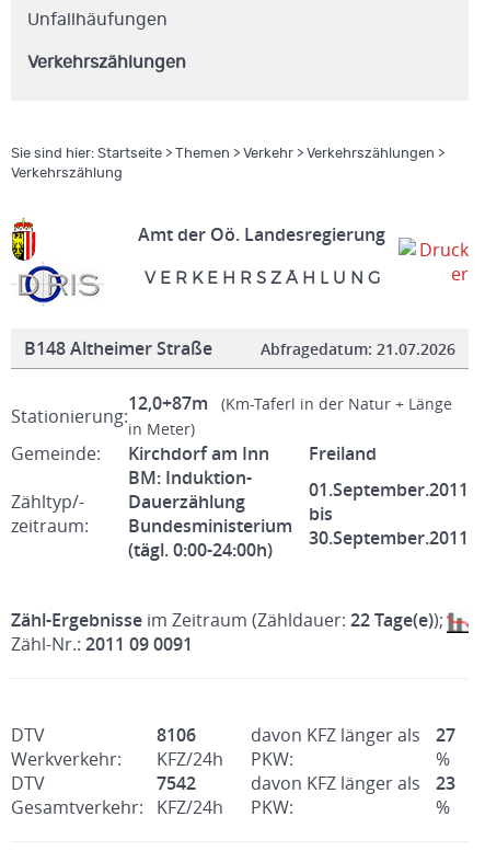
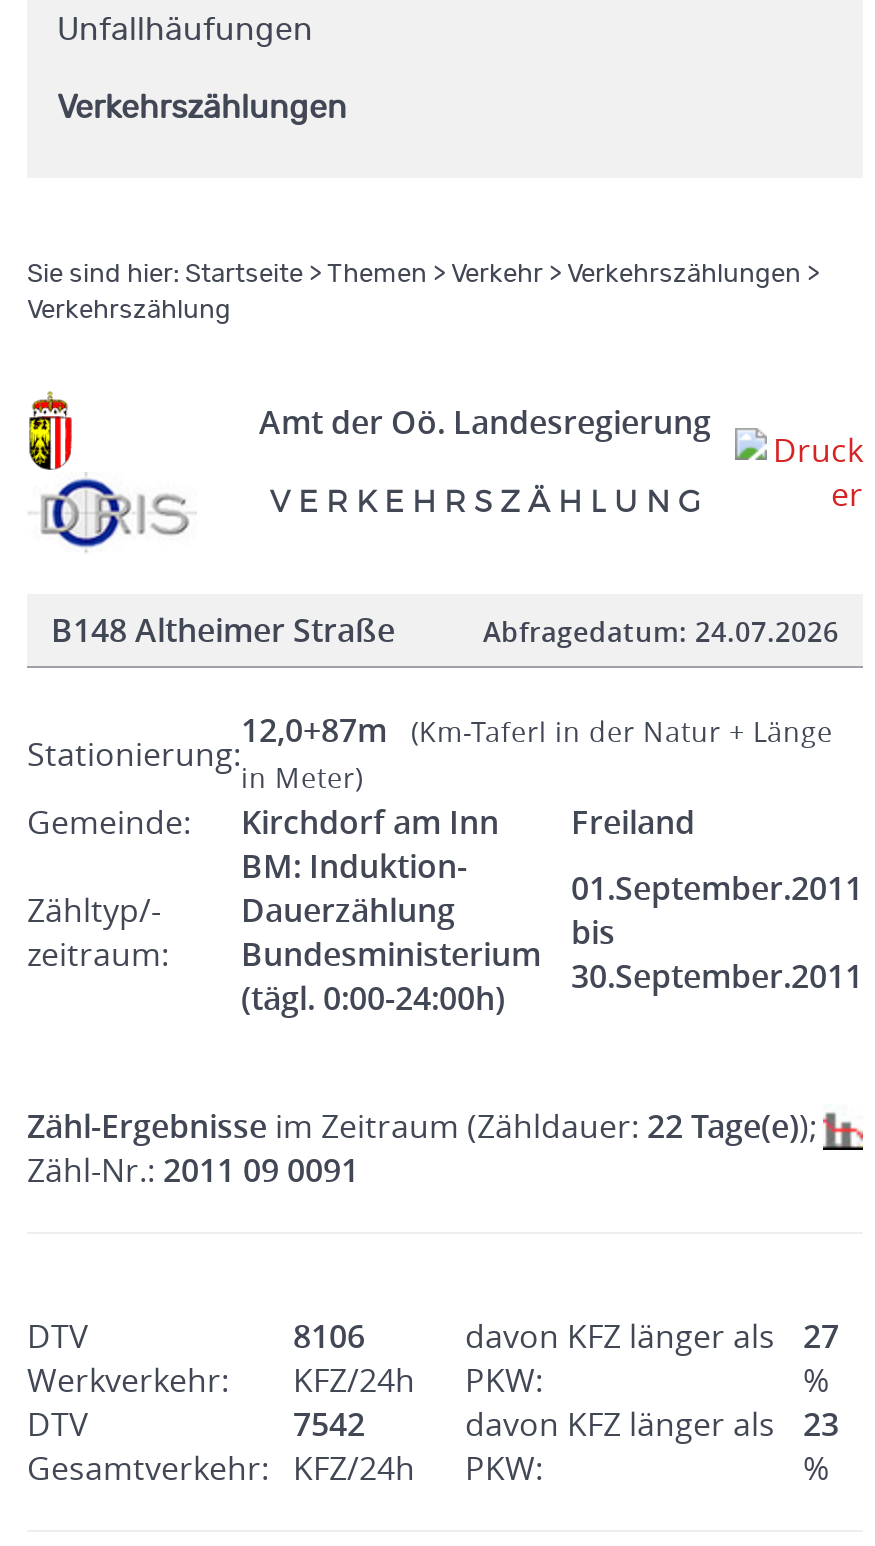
[261,340,460,359] Abfragedatum: 21.07.2026 -> [483,614,847,650] Abfragedatum: 24.07.2026

